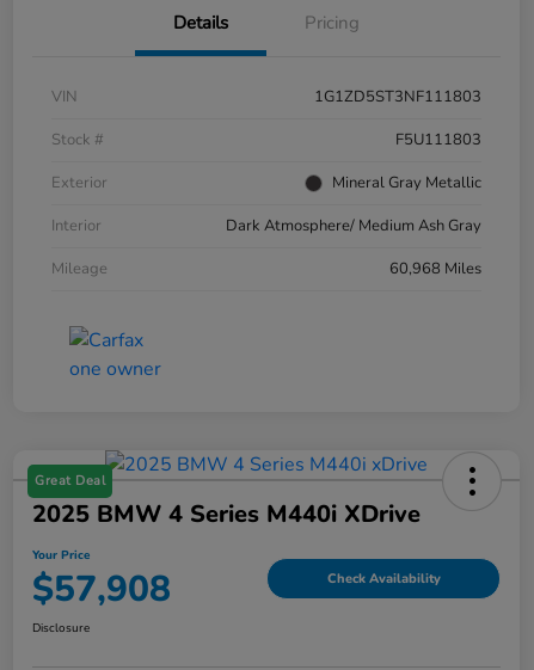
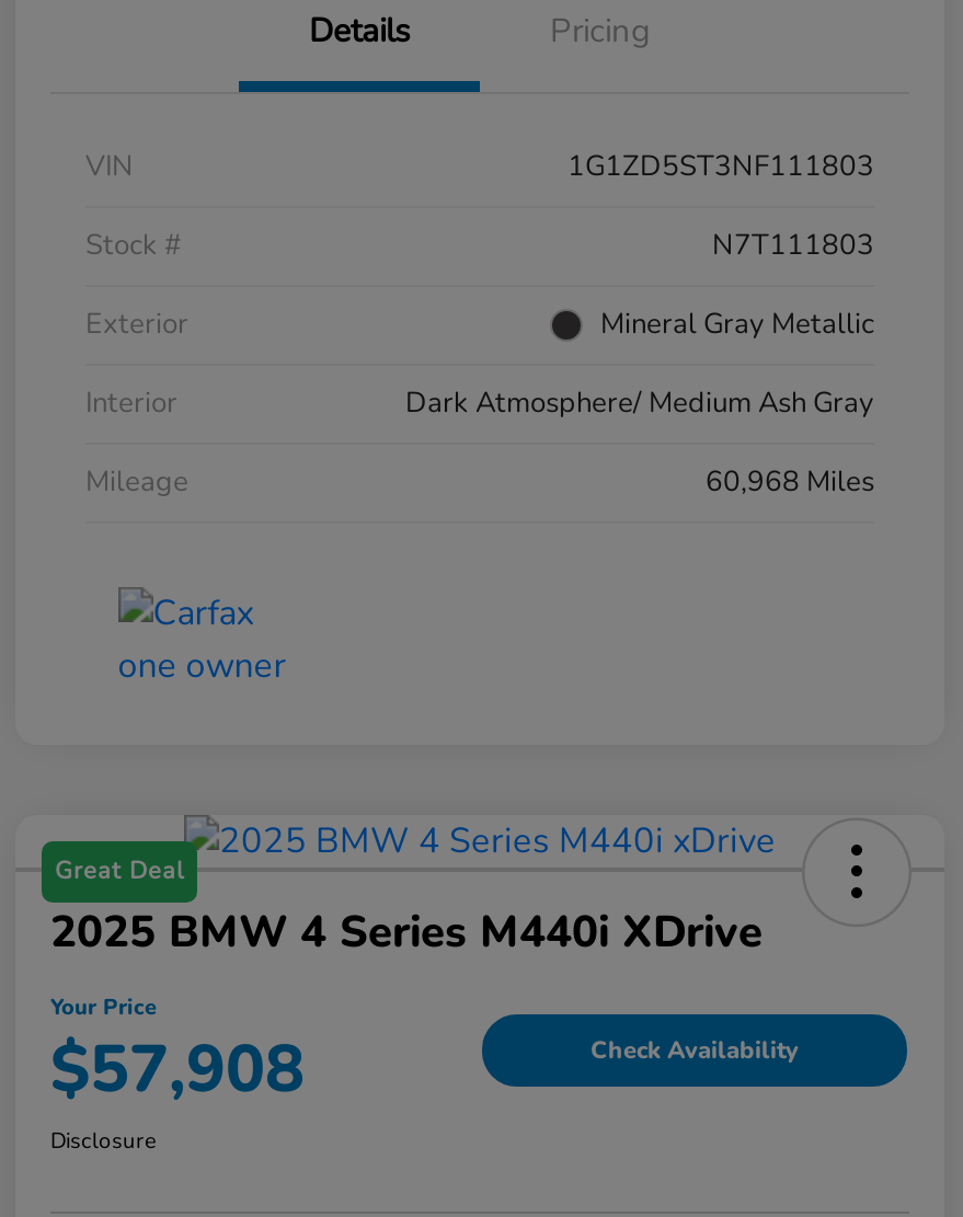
[395,129,481,151] F5U111803 -> [712,226,874,266] N7T111803

